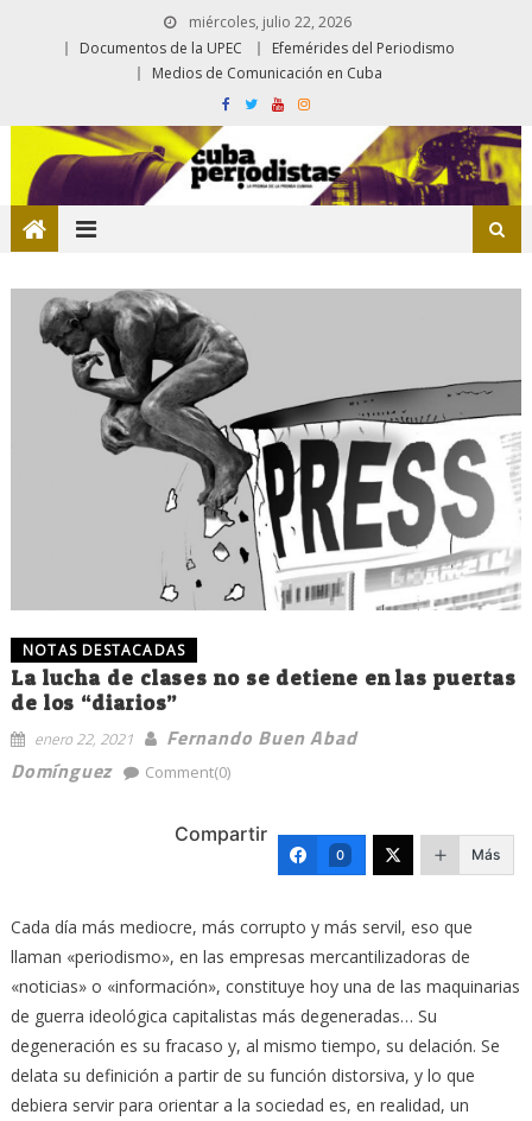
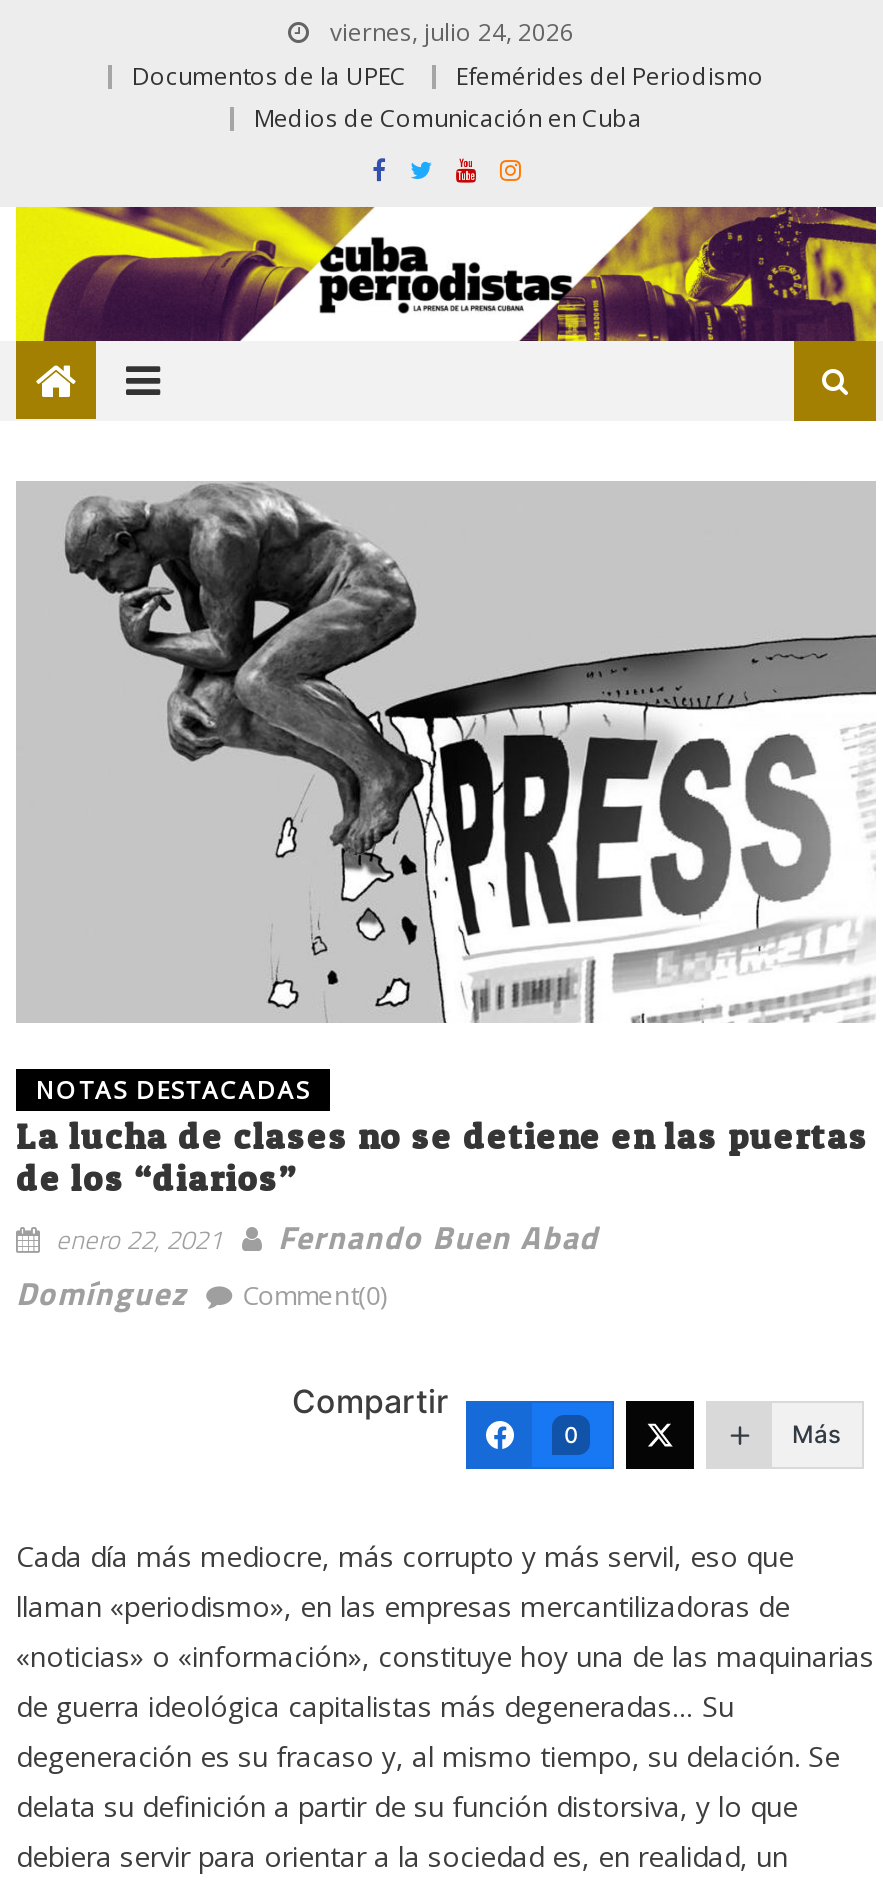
[185,12,351,32] miércoles, julio 22, 2026 -> [324,15,574,49] viernes, julio 24, 2026

